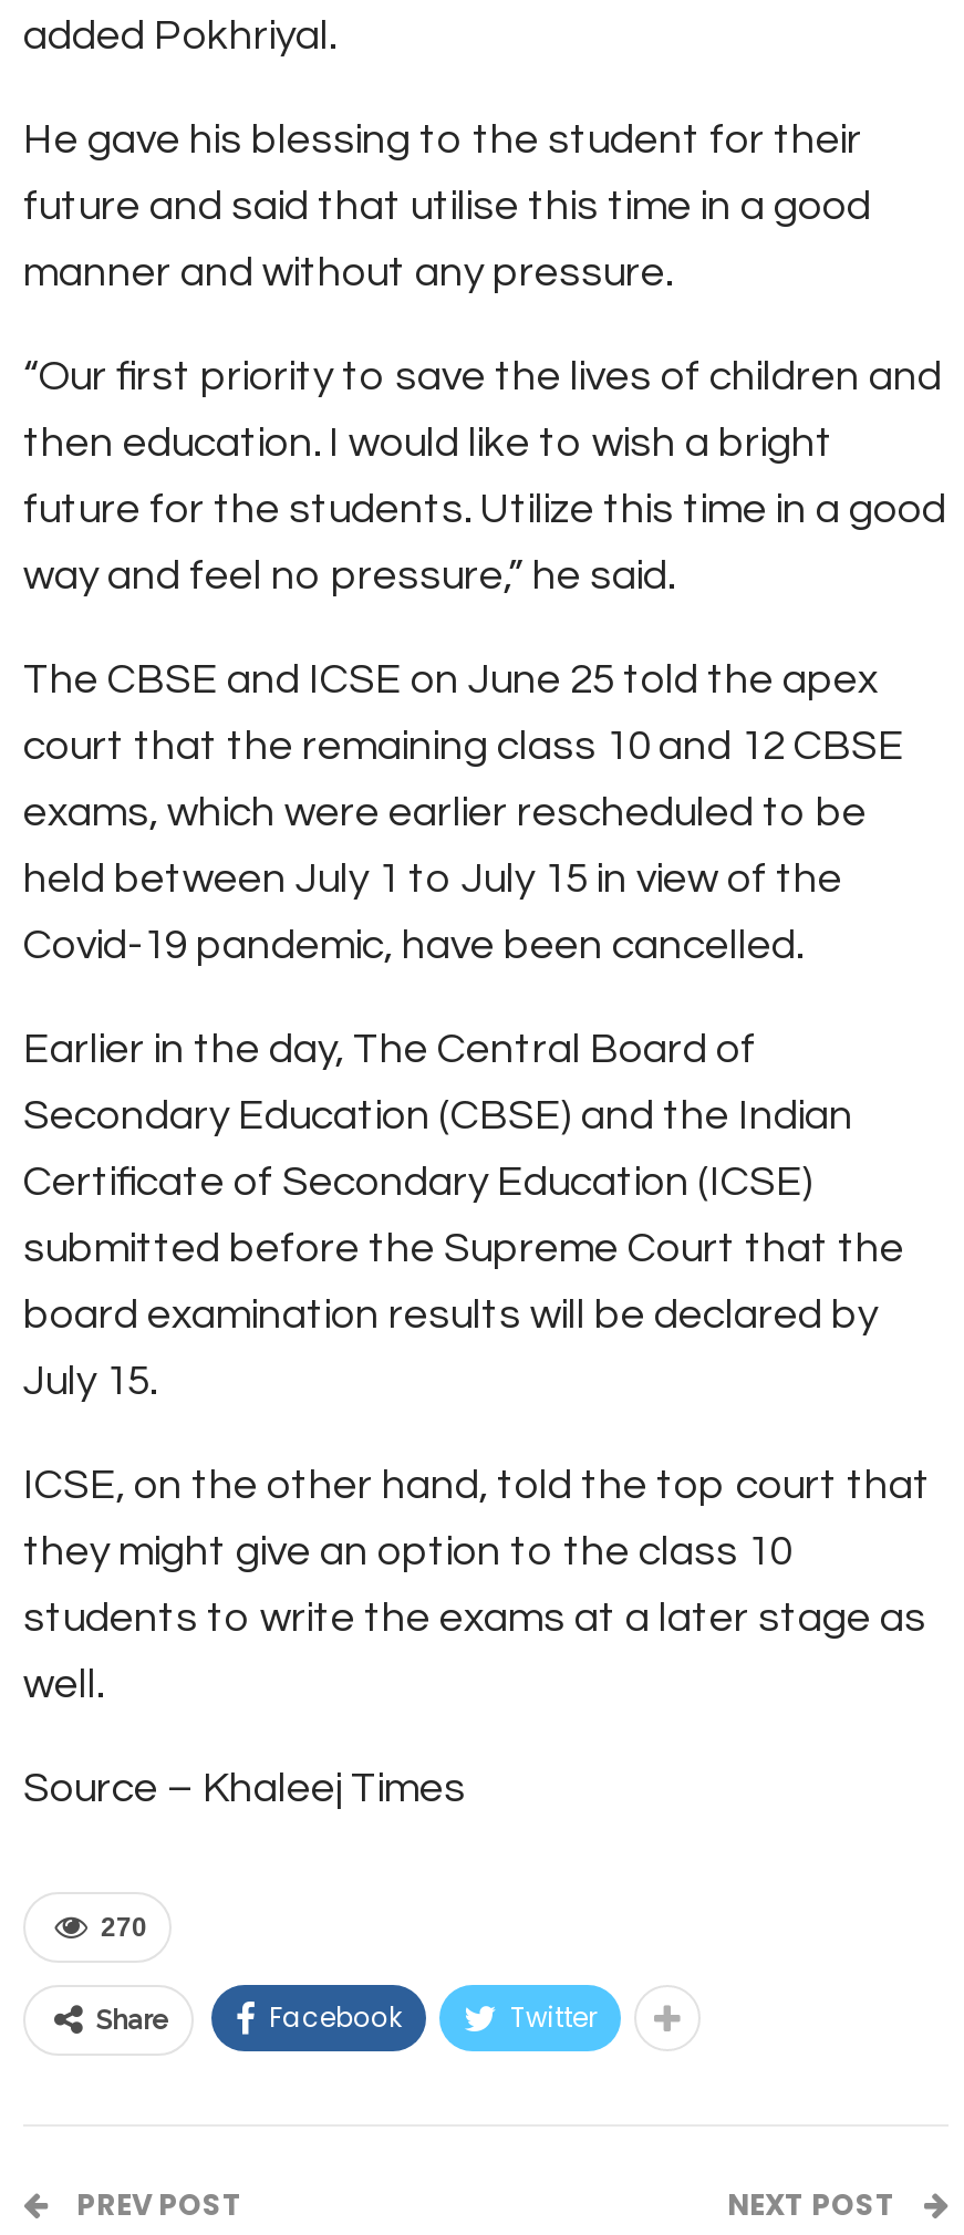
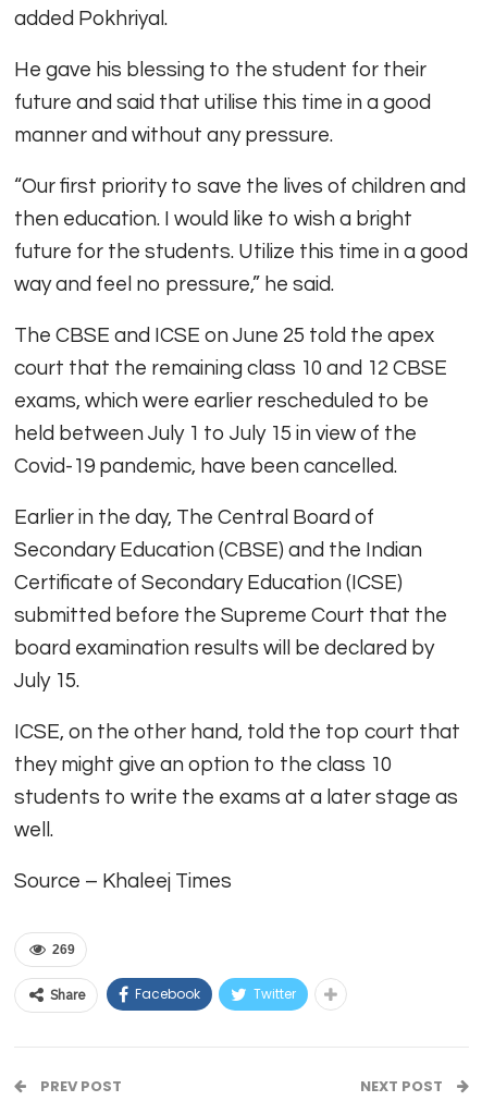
[101,1911,147,1942] 270 -> [52,942,75,957] 269

